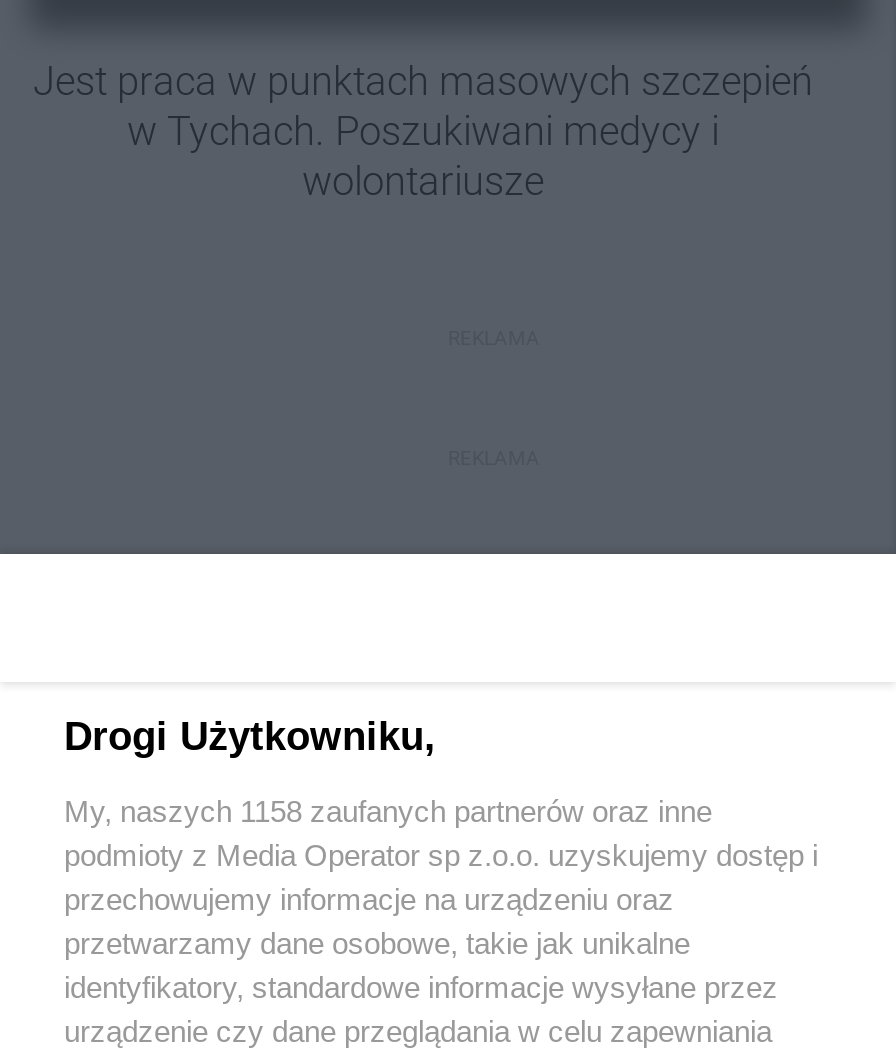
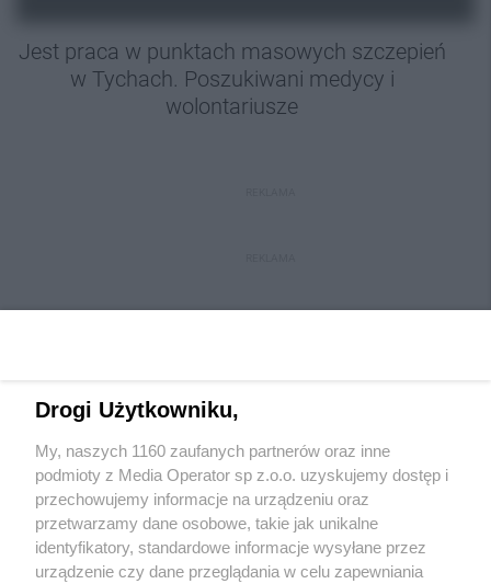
[64,793,712,827] My, naszych 1158 zaufanych partnerów oraz inne -> [35,442,390,460] My, naszych 1160 zaufanych partnerów oraz inne

